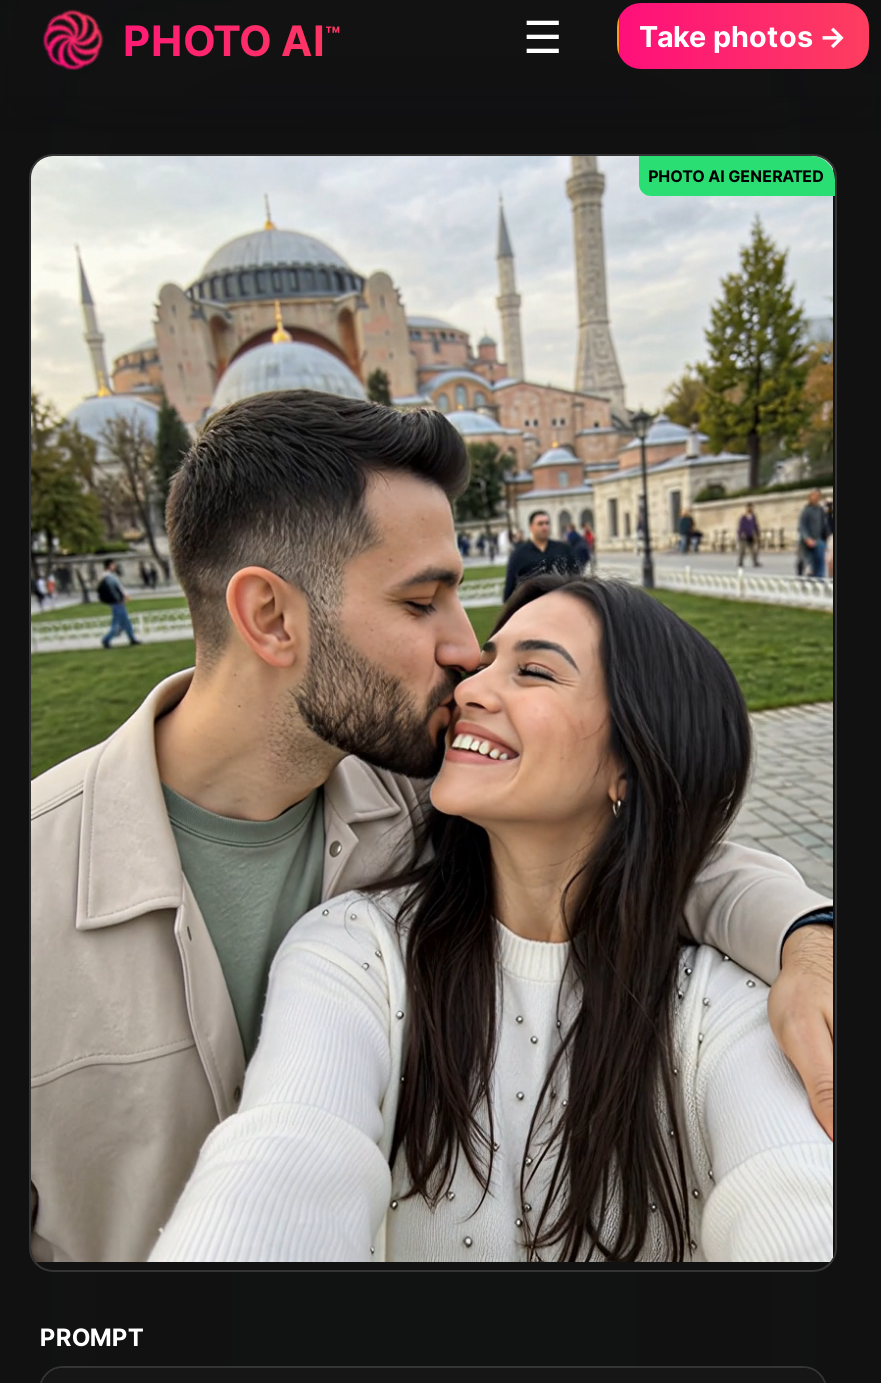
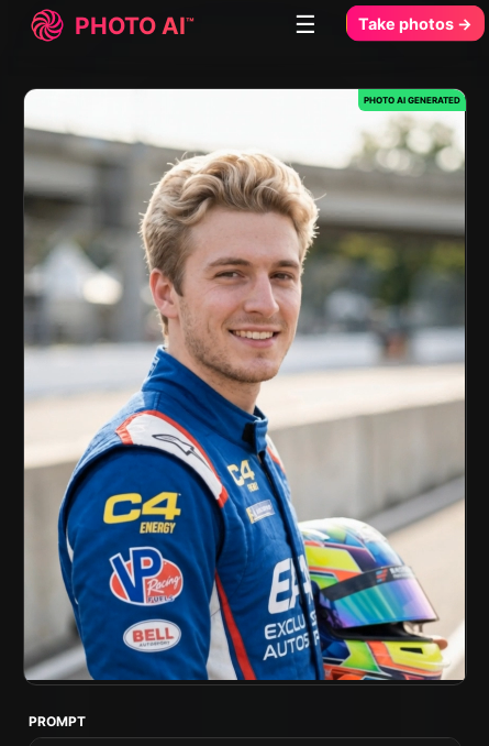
[29,154,835,1264] [image] -> [23,89,466,681] [image]

